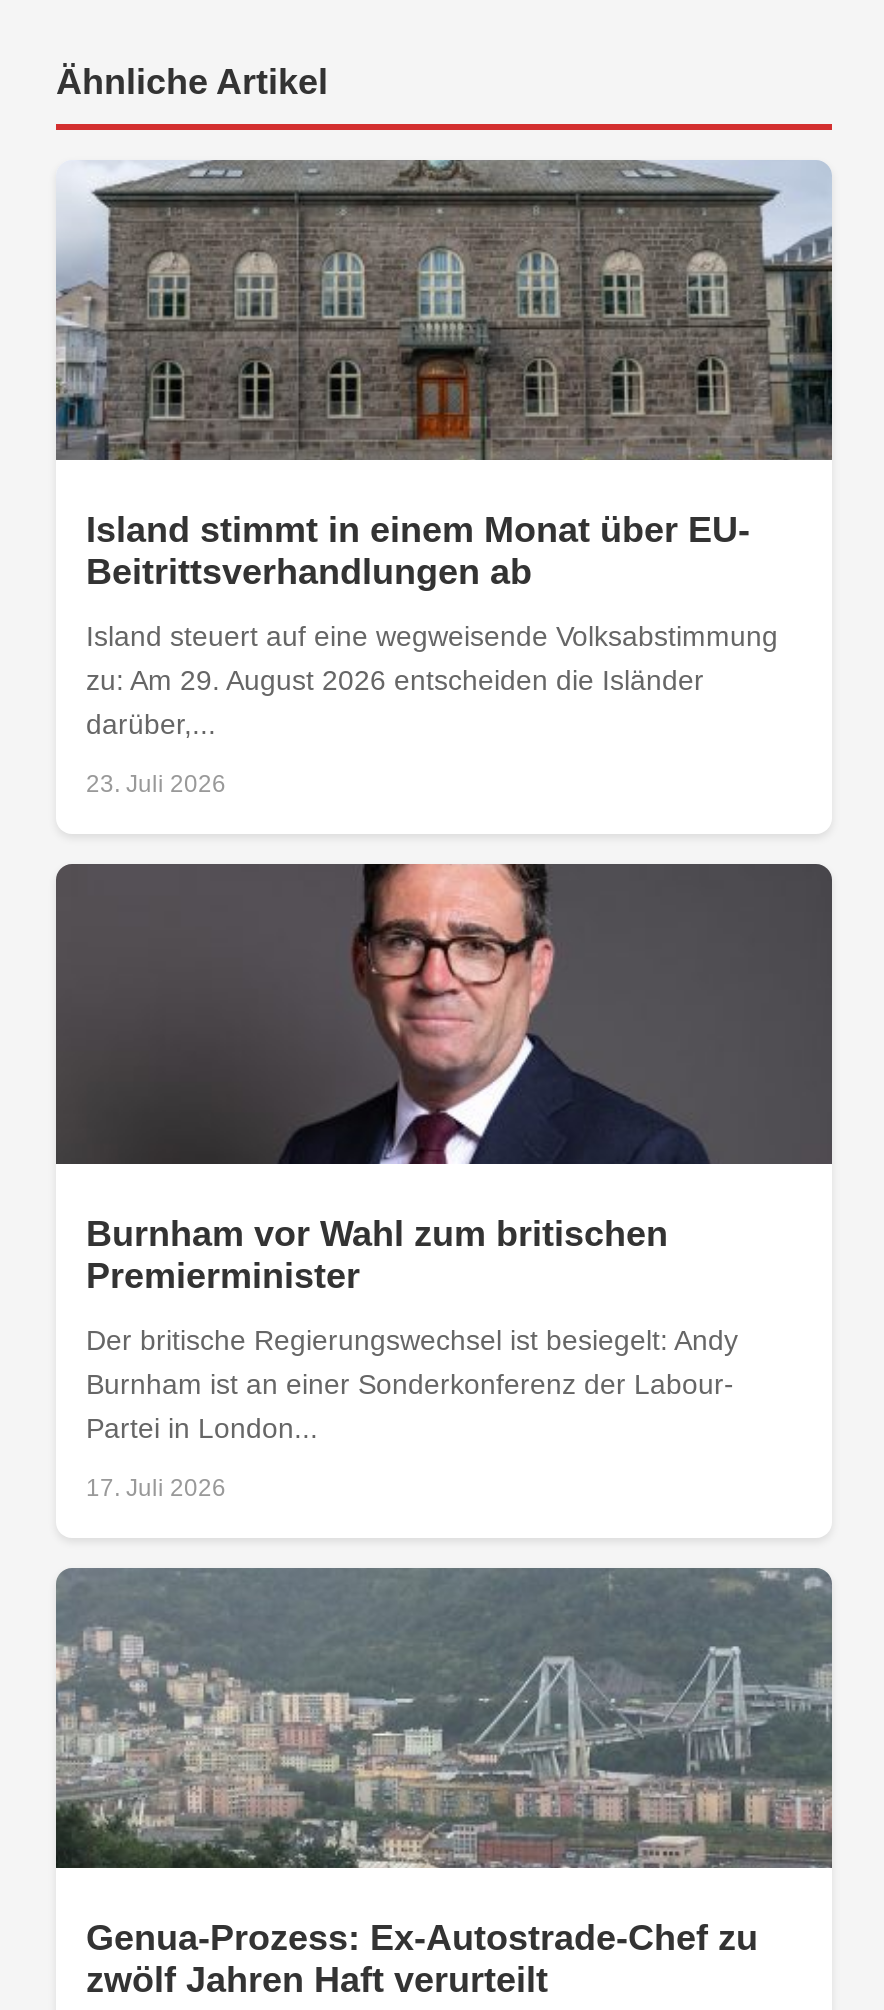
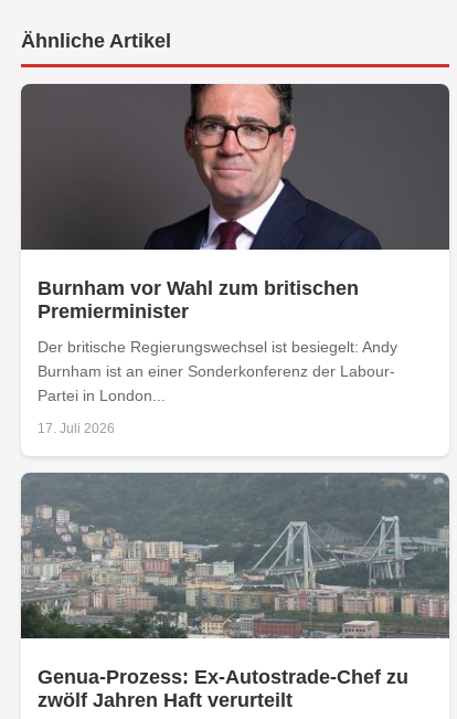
[56,158,832,798] [image] | Island stimmt in einem Monat über EU- | Beitrittsverhandlungen ab | Island steuert auf eine wegweisende Volksabstimmung | zu: Am 29. August 2026 entscheiden die Isländer | darüber,... | 23. Juli 2026 -> none

